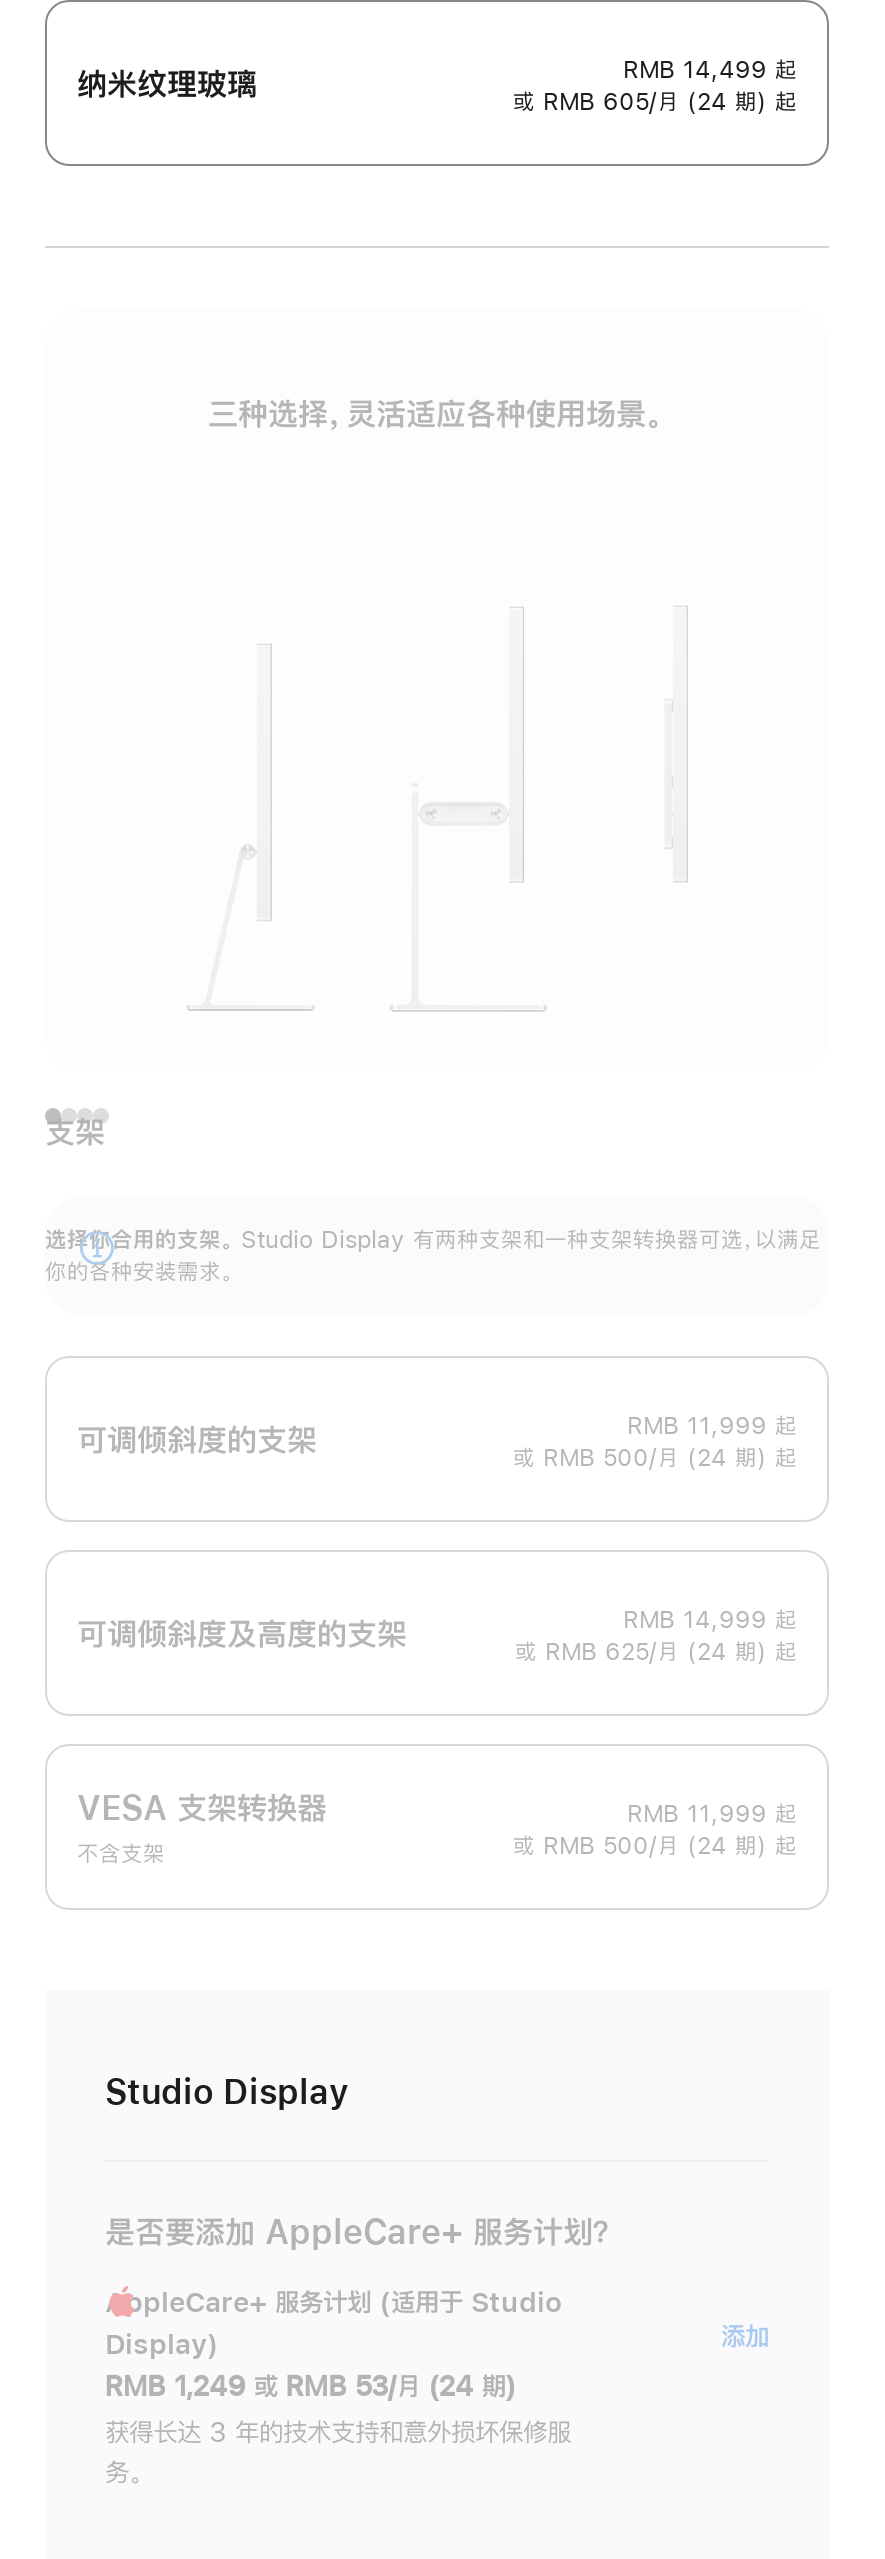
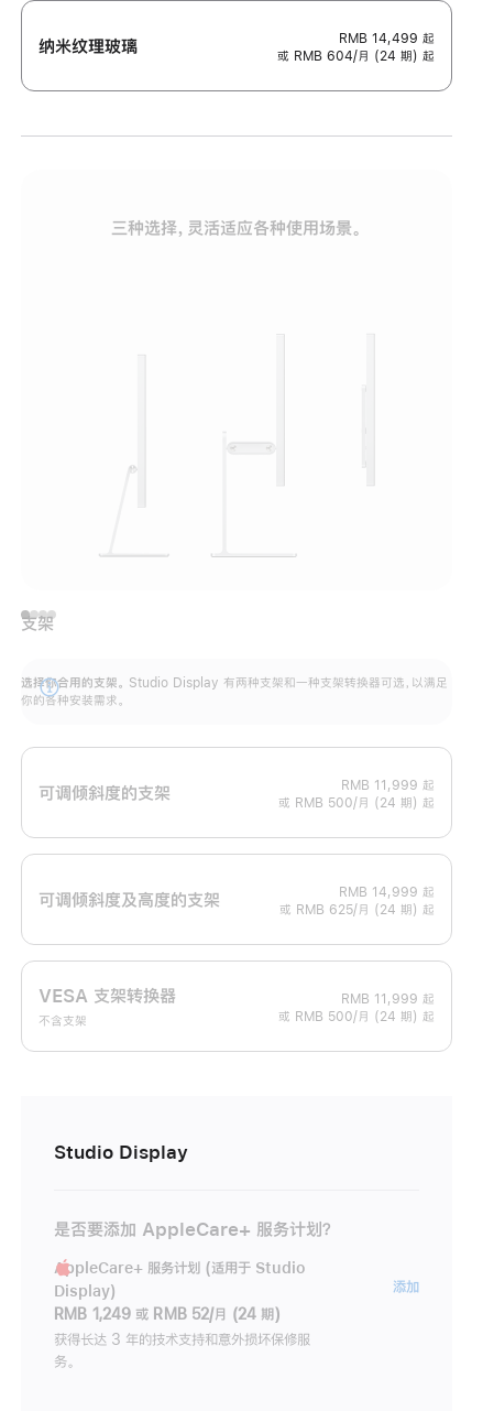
[513,90,797,114] 或 RMB 605/月 (24 期) 起 -> [277,50,435,63] 或 RMB 604/月 (24 期) 起
[105,2373,516,2401] RMB 1,249 或 RMB 53/月 (24 期) -> [54,1307,280,1322] RMB 1,249 或 RMB 52/月 (24 期)

